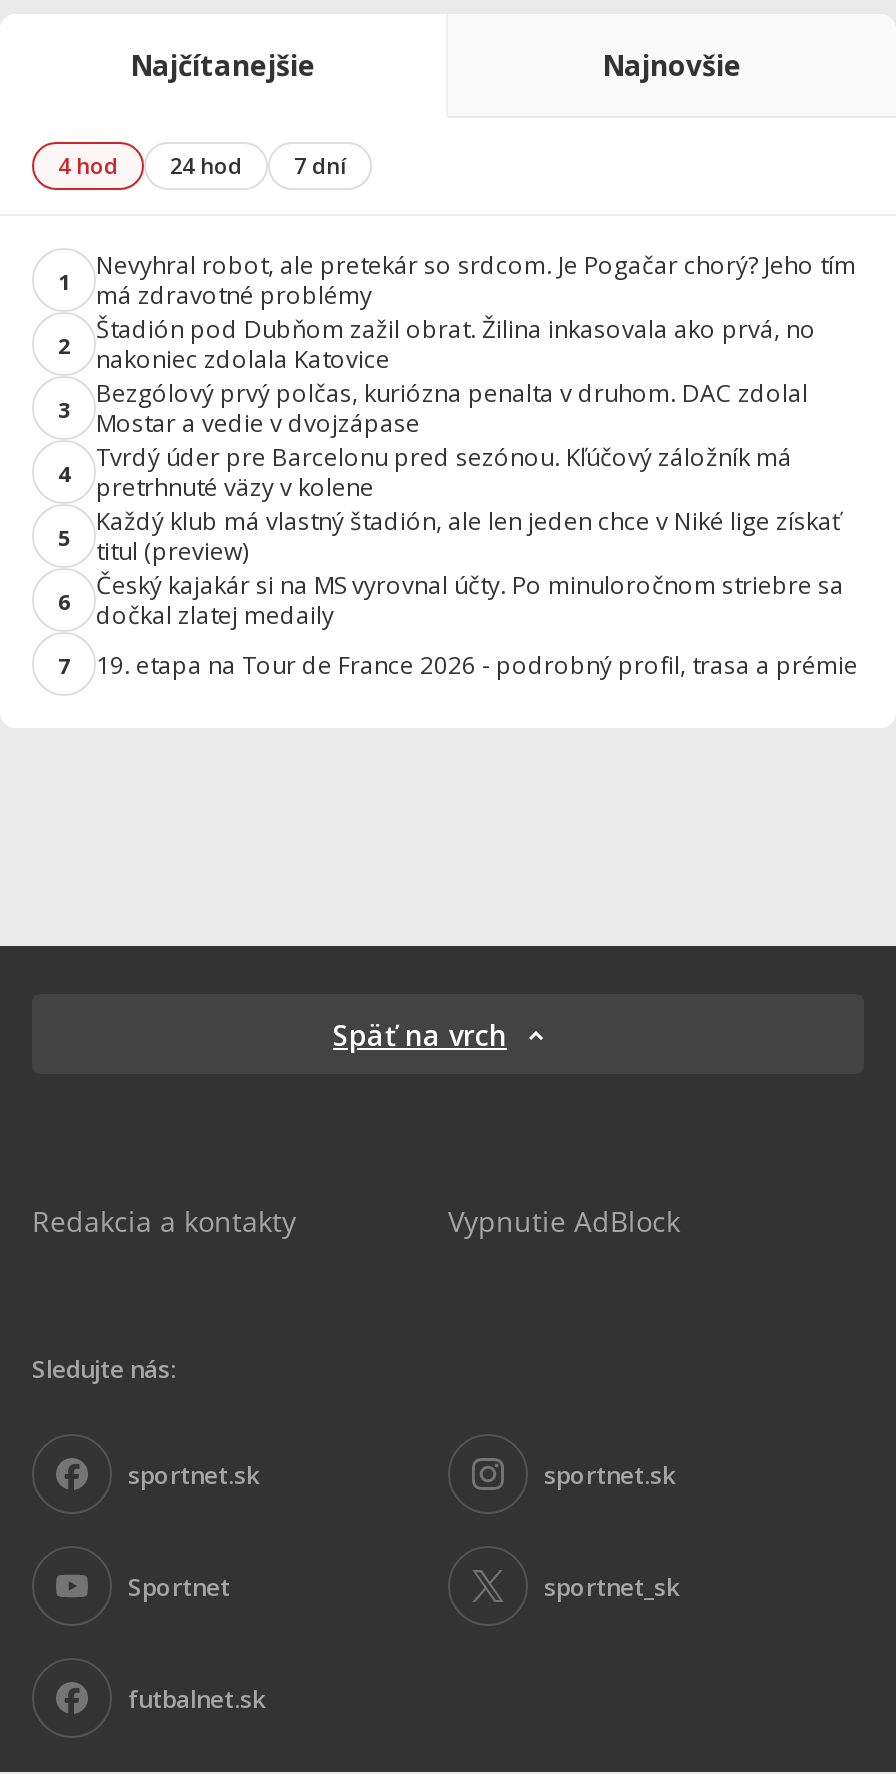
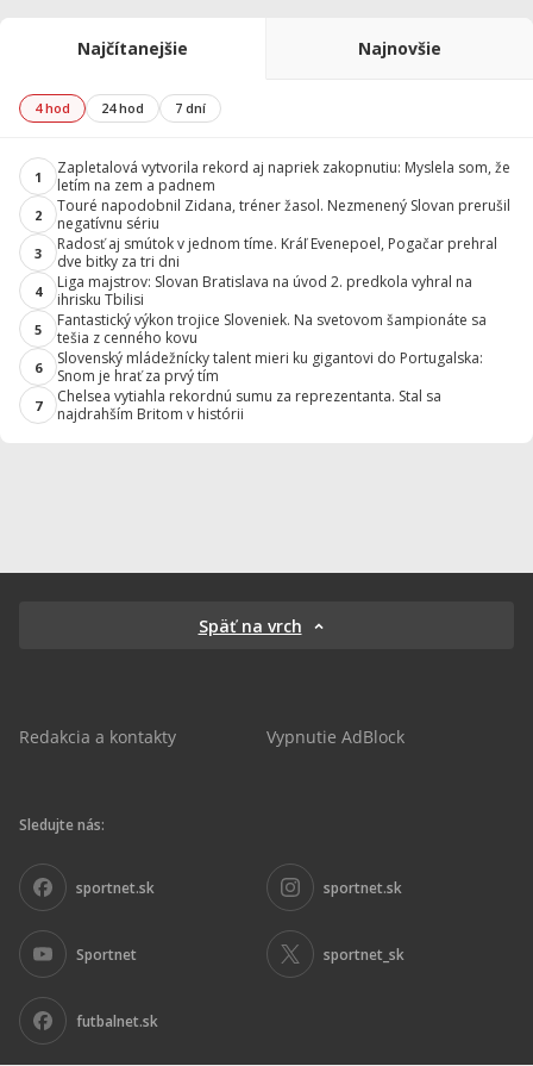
[96,248,856,312] Nevyhral robot, ale pretekár so srdcom. Je Pogačar chorý? Jeho tím | má zdravotné problémy -> [57,157,510,195] Zapletalová vytvorila rekord aj napriek zakopnutiu: Myslela som, že | letím na zem a padnem
[96,312,816,376] Štadión pod Dubňom zažil obrat. Žilina inkasovala ako prvá, no | nakoniec zdolala Katovice -> [57,195,510,233] Touré napodobnil Zidana, tréner žasol. Nezmenený Slovan prerušil | negatívnu sériu
[96,376,808,440] Bezgólový prvý polčas, kuriózna penalta v druhom. DAC zdolal | Mostar a vedie v dvojzápase -> [57,233,497,272] Radosť aj smútok v jednom tíme. Kráľ Evenepoel, Pogačar prehral | dve bitky za tri dni
[96,440,792,504] Tvrdý úder pre Barcelonu pred sezónou. Kľúčový záložník má | pretrhnuté väzy v kolene -> [57,272,472,310] Liga majstrov: Slovan Bratislava na úvod 2. predkola vyhral na | ihrisku Tbilisi
[96,504,840,568] Každý klub má vlastný štadión, ale len jeden chce v Niké lige získať | titul (preview) -> [57,310,487,348] Fantastický výkon trojice Sloveniek. Na svetovom šampionáte sa | tešia z cenného kovu
[96,568,844,632] Český kajakár si na MS vyrovnal účty. Po minuloročnom striebre sa | dočkal zlatej medaily -> [57,348,483,386] Slovenský mládežnícky talent mieri ku gigantovi do Portugalska: | Snom je hrať za prvý tím
[96,647,858,681] 19. etapa na Tour de France 2026 - podrobný profil, trasa a prémie -> [57,386,441,424] Chelsea vytiahla rekordnú sumu za reprezentanta. Stal sa | najdrahším Britom v histórii

